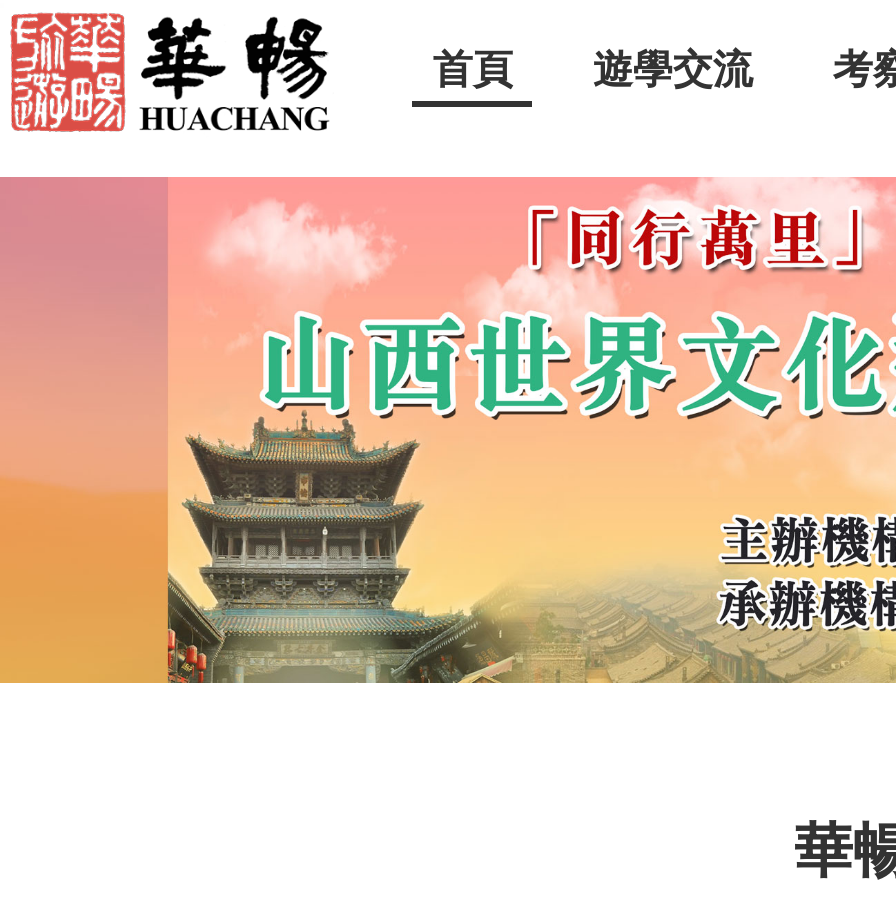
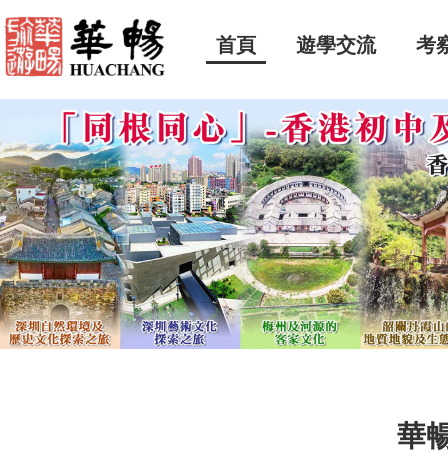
[6,175,890,685] [image] -> [3,99,445,352] [image]

